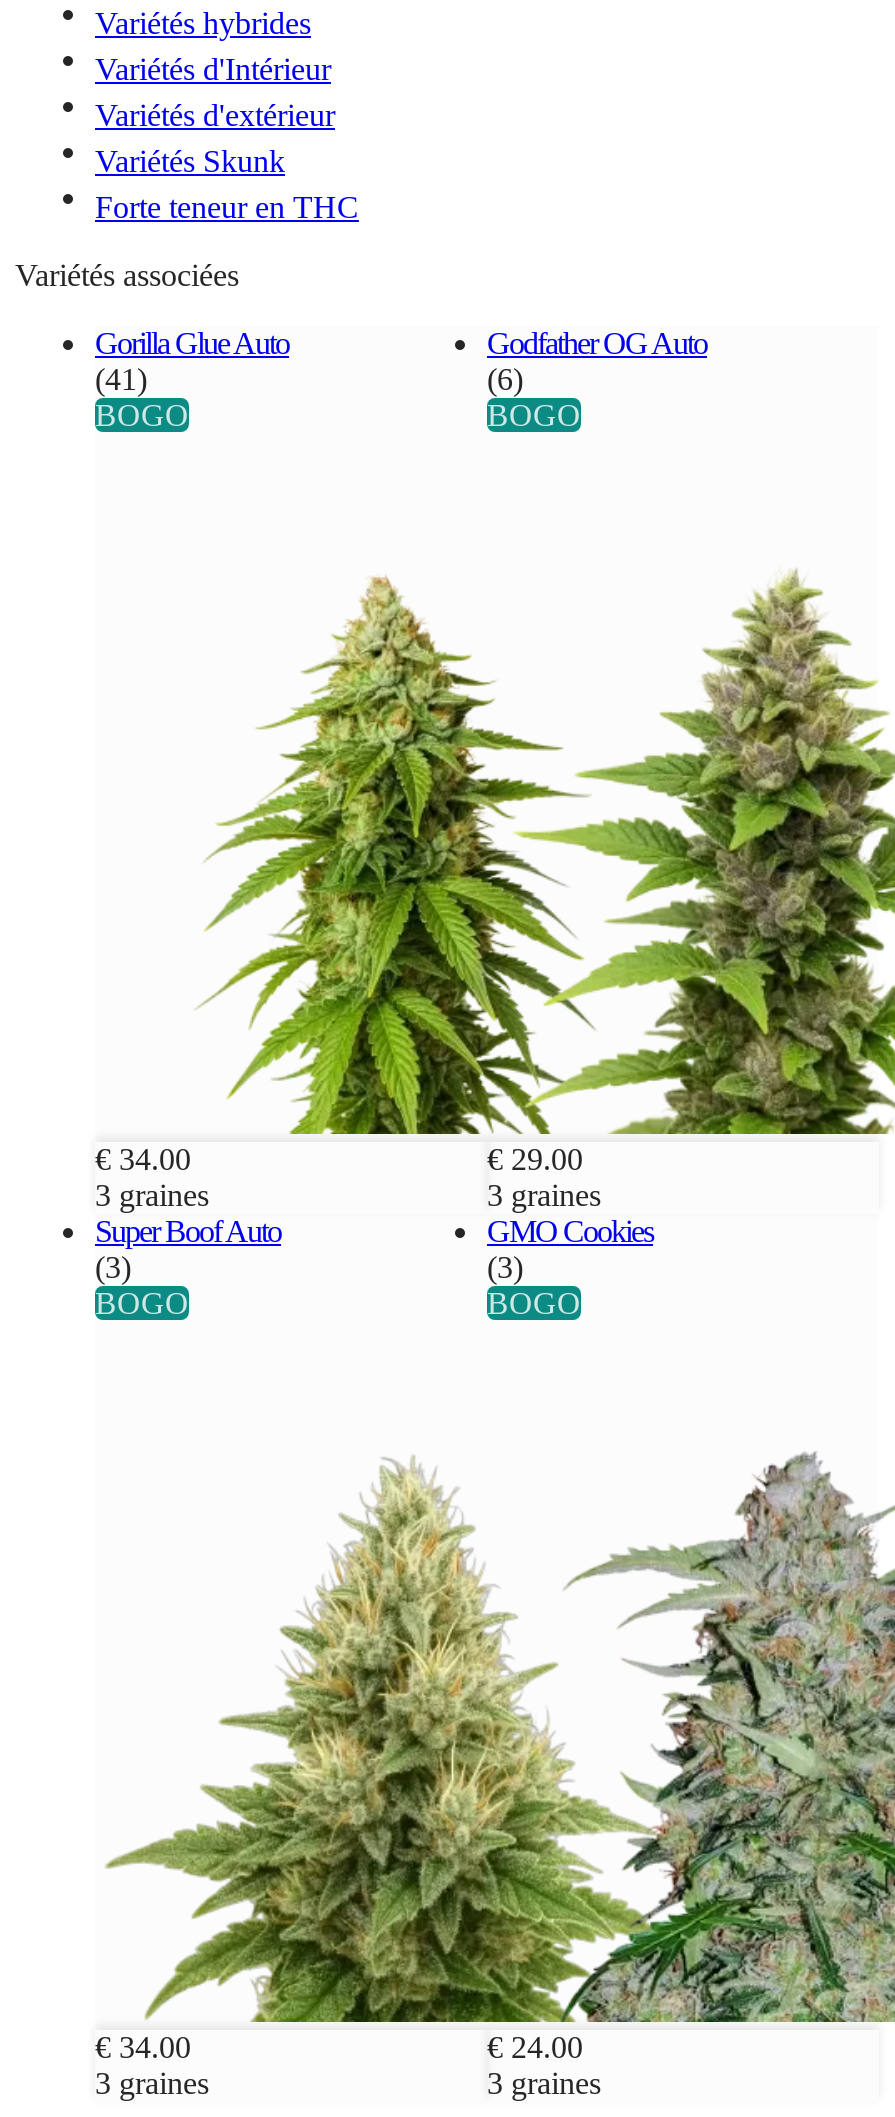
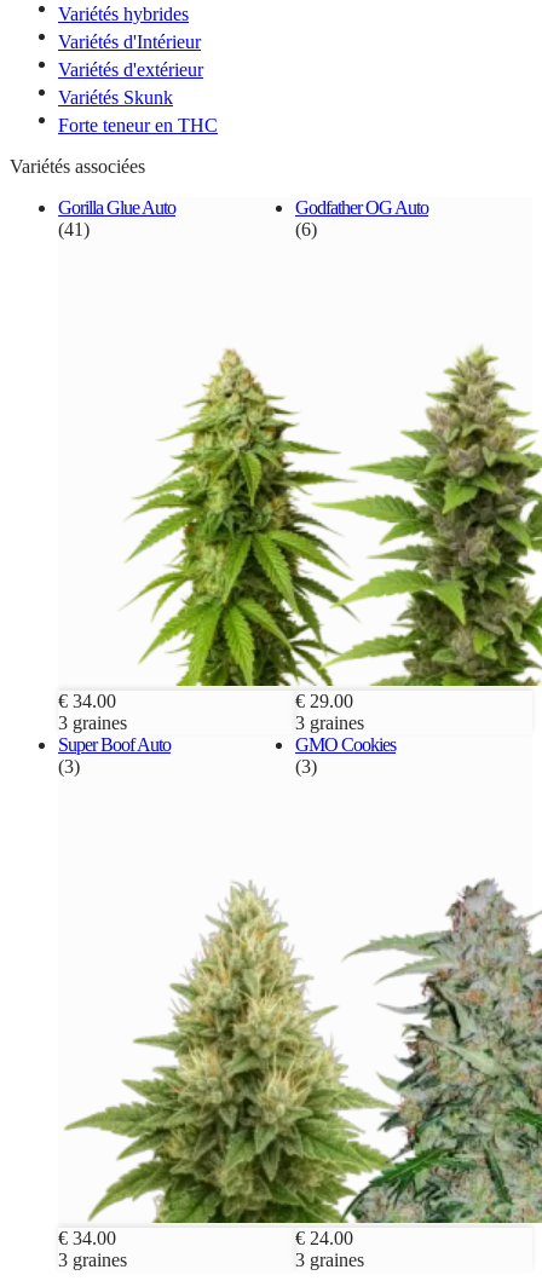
[95,399,189,433] BOGO -> none
[487,399,581,433] BOGO -> none
[95,1287,189,1321] BOGO -> none
[487,1287,581,1321] BOGO -> none

